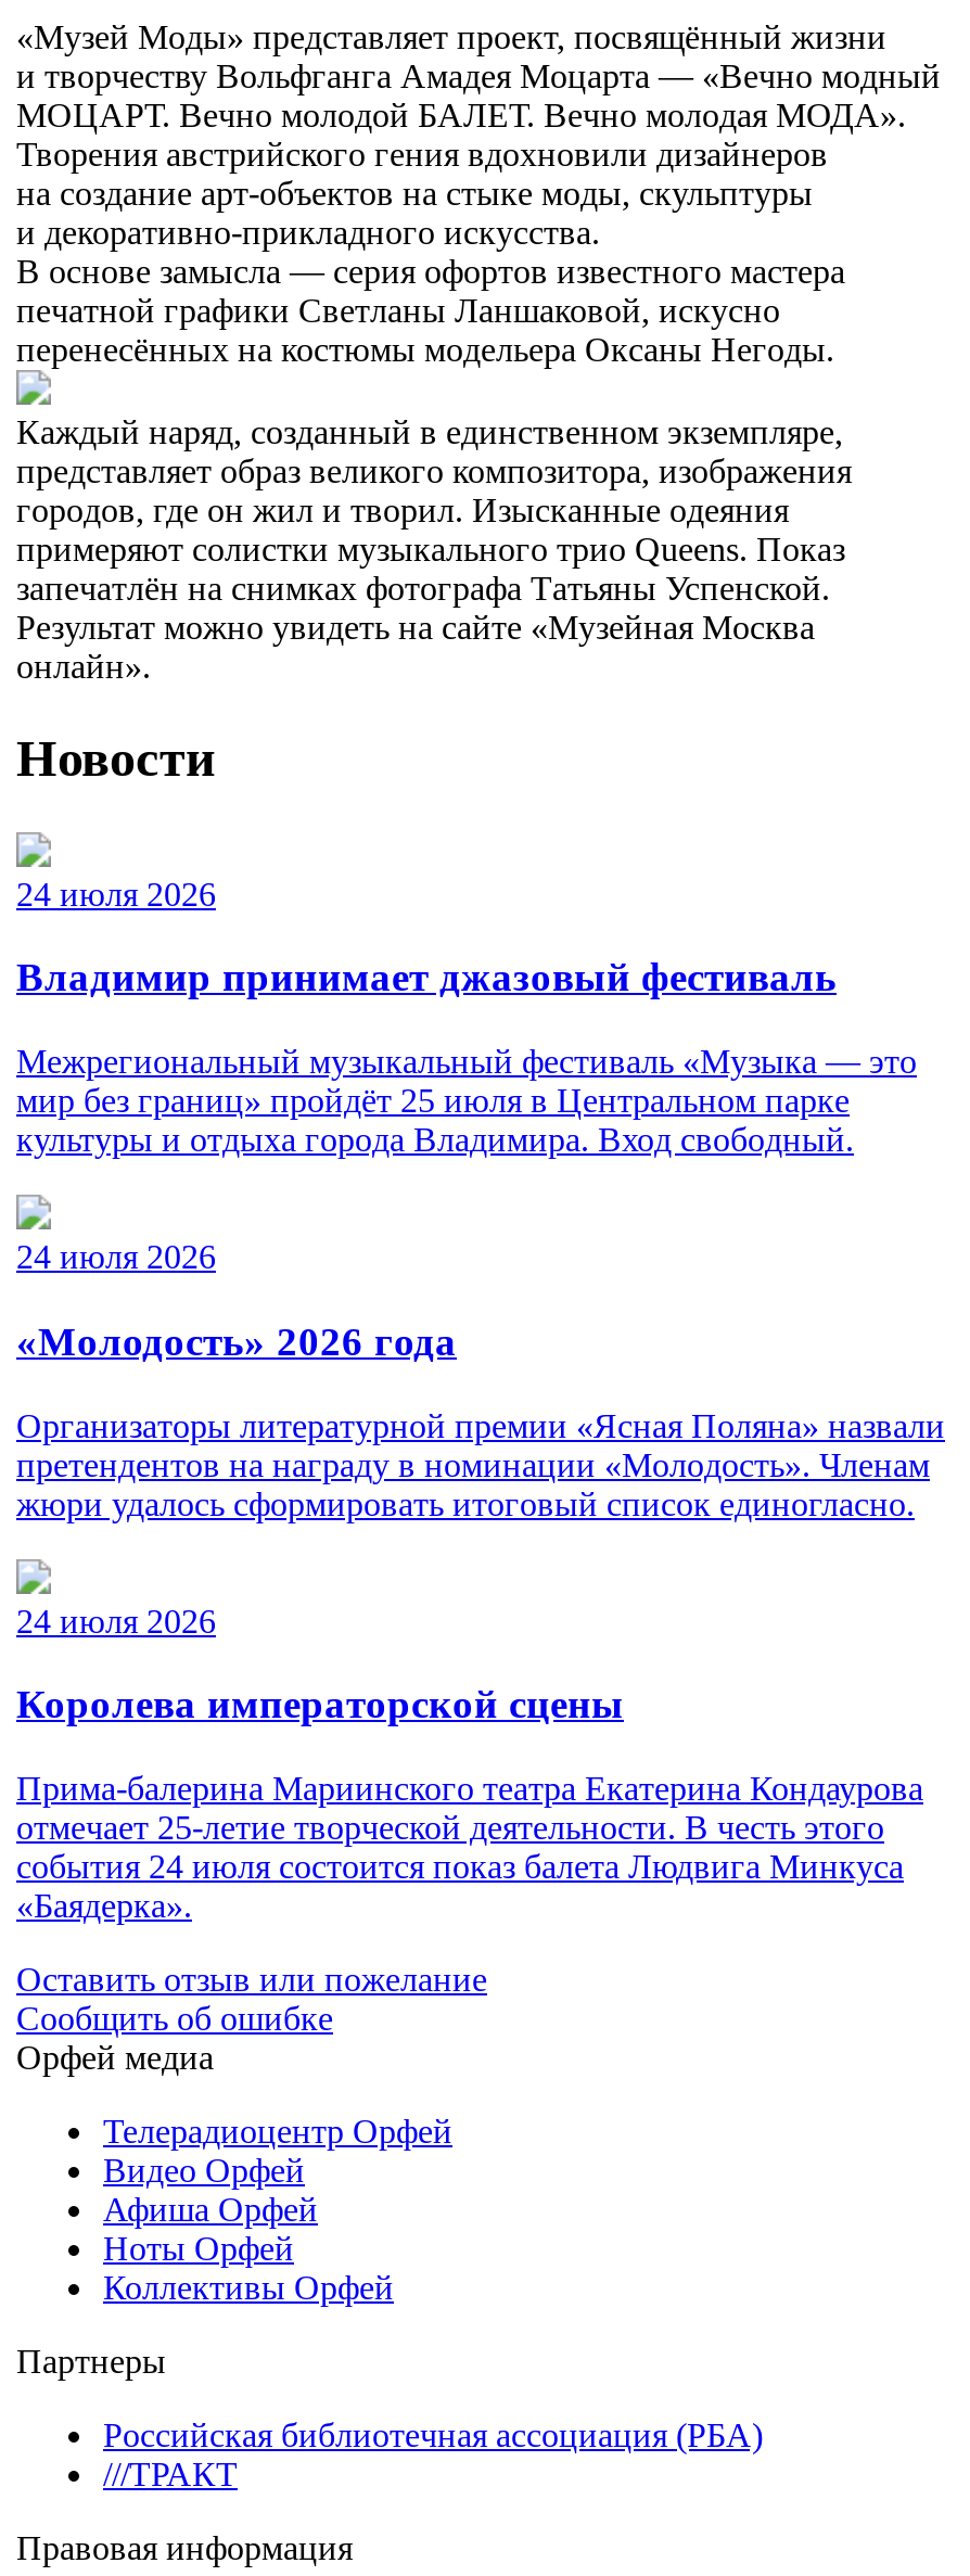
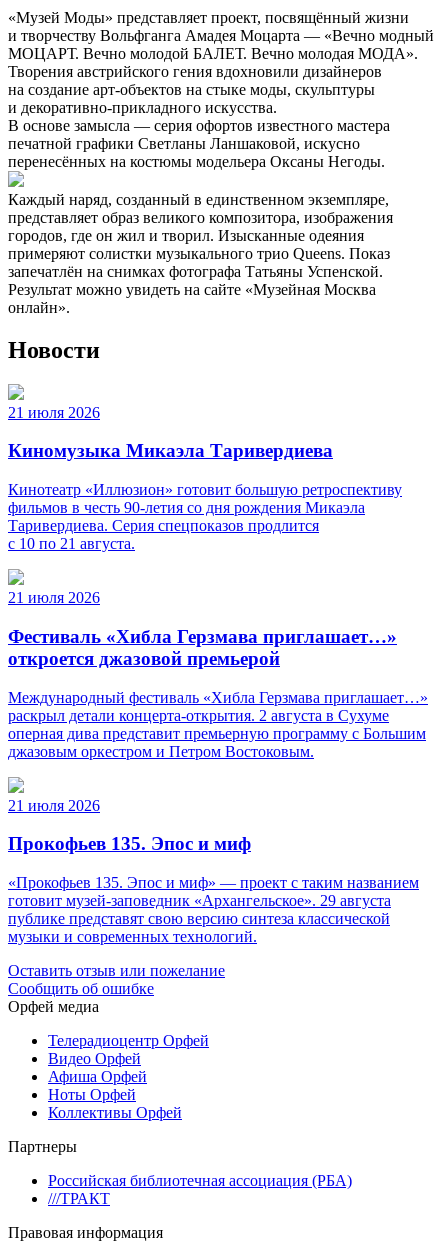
[16,875,216,912] 24 июля 2026 -> [8,404,100,421] 21 июля 2026
[16,955,837,1000] Владимир принимает джазовый фестиваль -> [8,440,333,461] Киномузыка Микаэла Таривердиева
[16,1043,917,1158] Межрегиональный музыкальный фестиваль «Музыка — это | мир без границ» пройдёт 25 июля в Центральном парке | культуры и отдыха города Владимира. Вход свободный. -> [8,481,402,552] Кинотеатр «Иллюзион» готовит большую ретроспективу | фильмов в честь 90-летия со дня рождения Микаэла | Таривердиева. Серия спецпоказов продлится | с 10 по 21 августа.
[16,1238,216,1275] 24 июля 2026 -> [8,589,100,606] 21 июля 2026
[16,1318,457,1364] «Молодость» 2026 года -> [8,626,397,669] Фестиваль «Хибла Герзмава приглашает…» | откроется джазовой премьерой
[16,1406,945,1521] Организаторы литературной премии «Ясная Поляна» назвали | претендентов на награду в номинации «Молодость». Членам | жюри удалось сформировать итоговый список единогласно. -> [8,688,428,759] Международный фестиваль «Хибла Герзмава приглашает…» | раскрыл детали концерта-открытия. 2 августа в Сухуме | оперная дива представит премьерную программу с Большим | джазовым оркестром и Петром Востоковым.
[16,1602,216,1638] 24 июля 2026 -> [8,796,100,813] 21 июля 2026
[16,1681,624,1727] Королева императорской сцены -> [8,833,251,854] Прокофьев 135. Эпос и миф
[16,1770,923,1924] Прима-балерина Мариинского театра Екатерина Кондаурова | отмечает 25-летие творческой деятельности. В честь этого | события 24 июля состоится показ балета Людвига Минкуса | «Баядерка». -> [8,874,419,945] «Прокофьев 135. Эпос и миф» — проект с таким названием | готовит музей-заповедник «Архангельское». 29 августа | публике представят свою версию синтеза классической | музыки и современных технологий.

